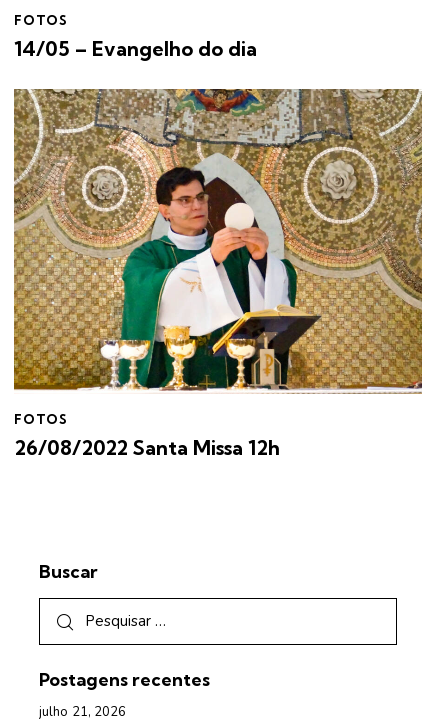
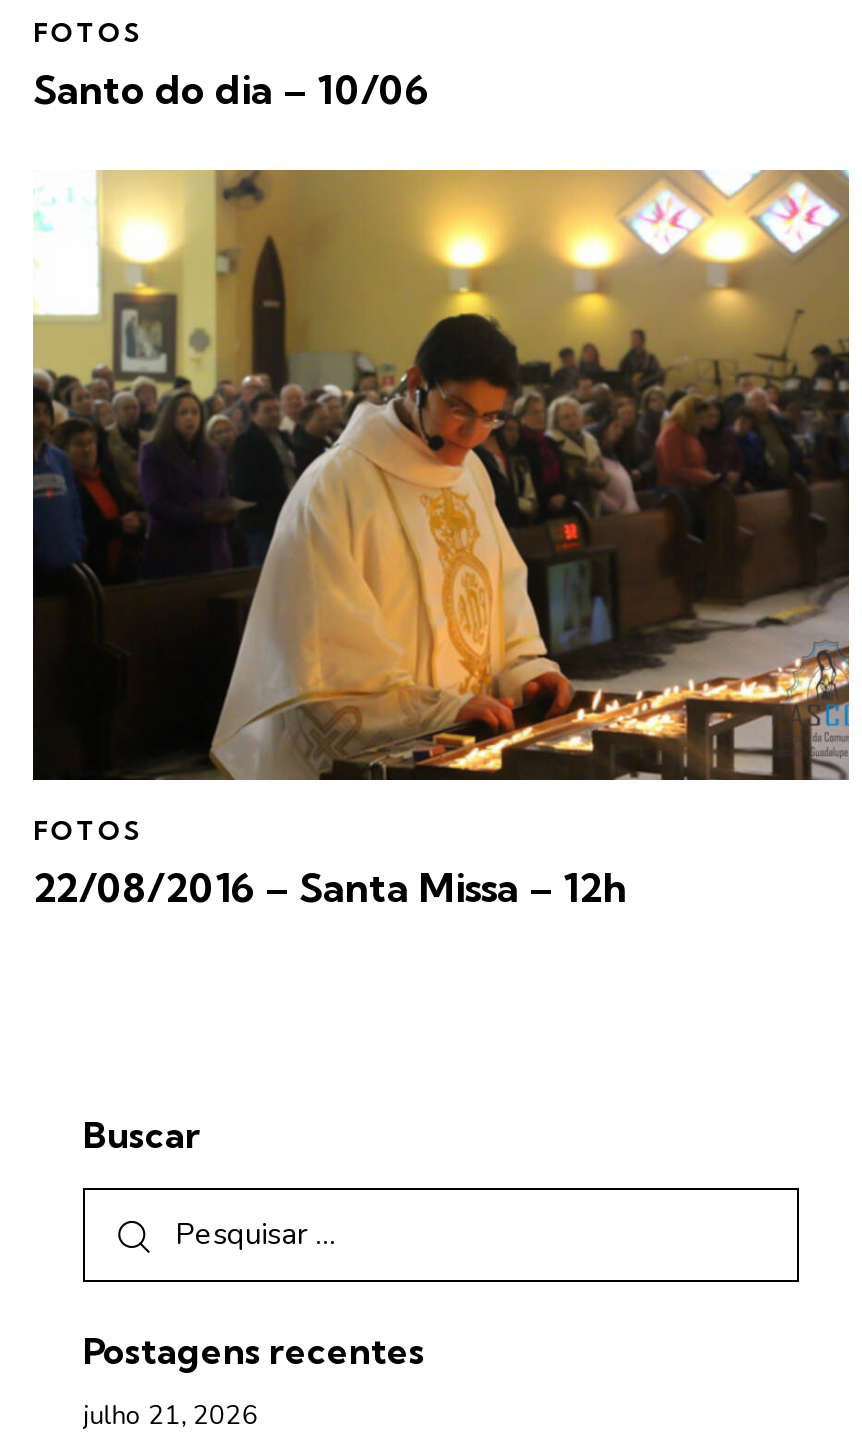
[14,36,257,61] 14/05 – Evangelho do dia -> [33,65,429,115] Santo do dia – 10/06
[13,88,423,394] [image] -> [31,168,851,782] [image]
[14,435,280,460] 26/08/2022 Santa Missa 12h -> [33,863,627,913] 22/08/2016 – Santa Missa – 12h

